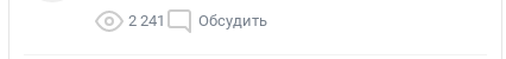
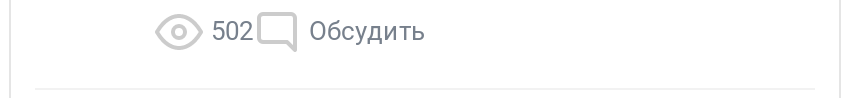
[128,12,267,30] 2 241 Обсудить -> [211,16,425,46] 502 Обсудить

